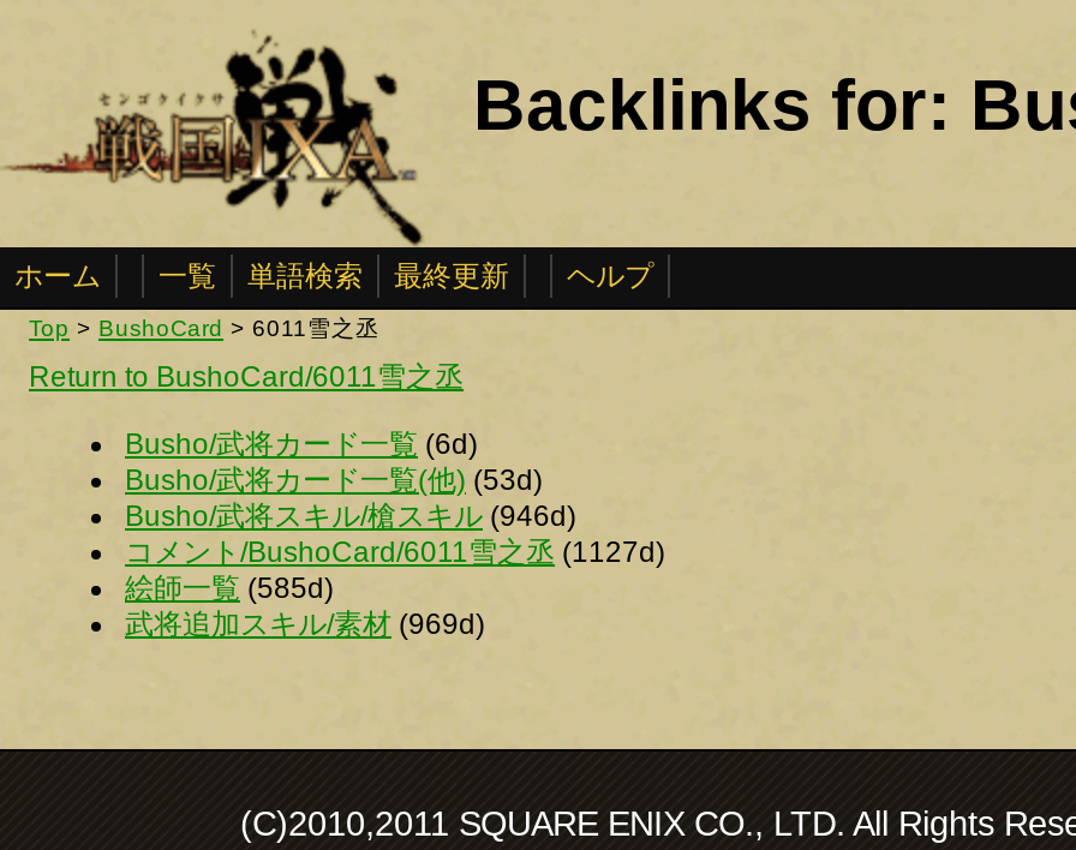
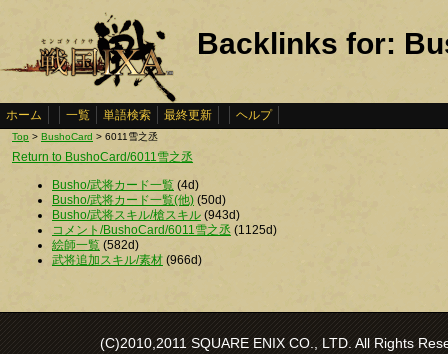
[125,427,478,461] Busho/武将カード一覧(6d) -> [52,178,199,192] Busho/武将カード一覧(4d)
[125,463,543,497] Busho/武将カード一覧(他) (53d) -> [52,193,226,207] Busho/武将カード一覧(他) (50d)
[125,499,576,533] Busho/武将スキル/槍スキル(946d) -> [52,208,240,222] Busho/武将スキル/槍スキル(943d)
[125,535,665,569] コメント/BushoCard/6011雪之丞(1127d) -> [52,223,277,237] コメント/BushoCard/6011雪之丞(1125d)
[125,571,334,605] 絵師一覧(585d) -> [52,238,139,252] 絵師一覧(582d)
[125,607,485,641] 武将追加スキル/素材(969d) -> [52,253,202,267] 武将追加スキル/素材(966d)

